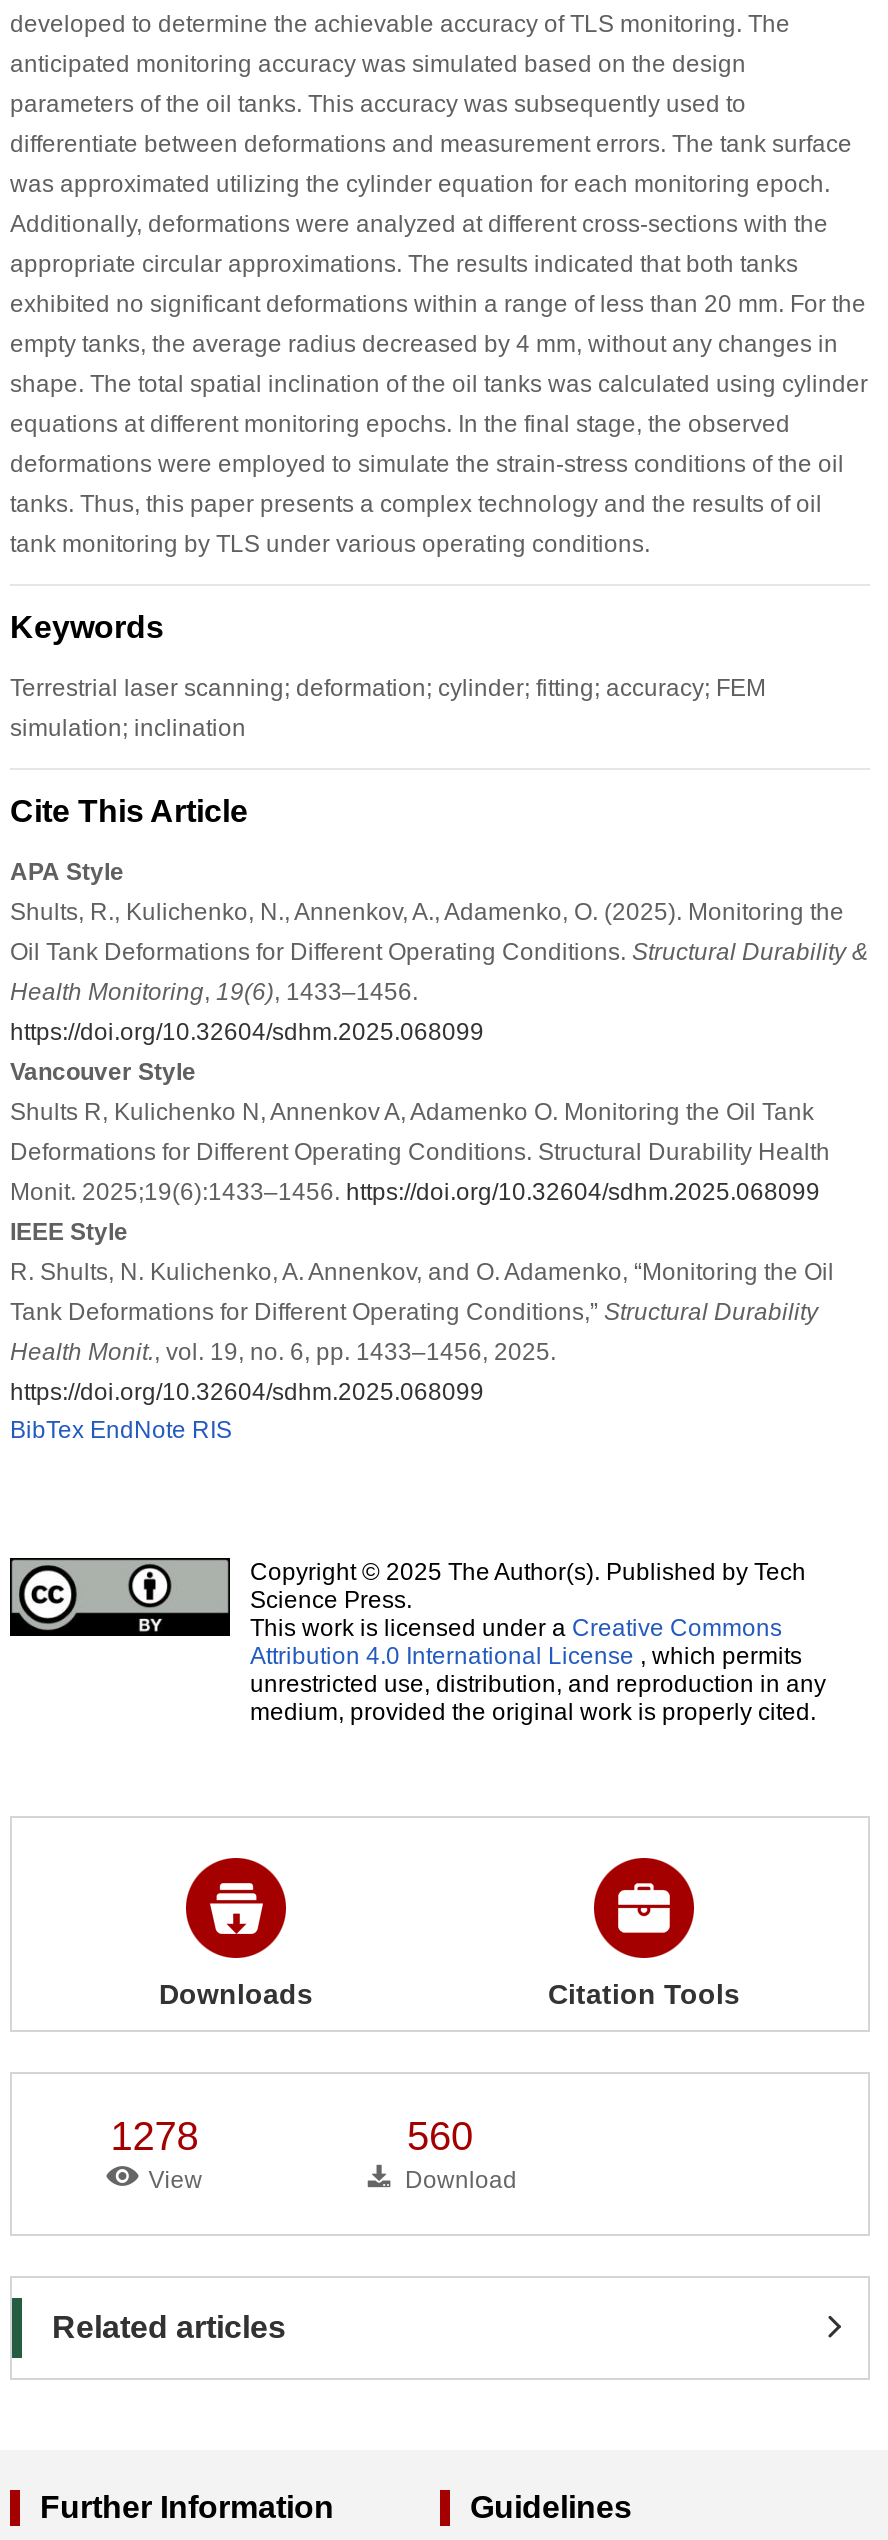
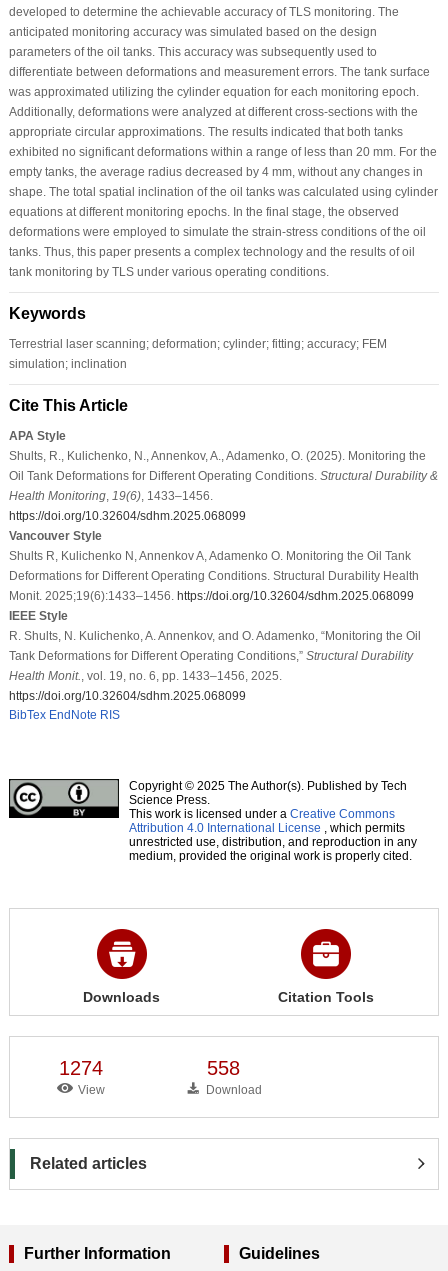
[111,2113,199,2157] 1278 -> [59,1056,103,1078] 1274
[407,2113,473,2157] 560 -> [207,1056,240,1078] 558

